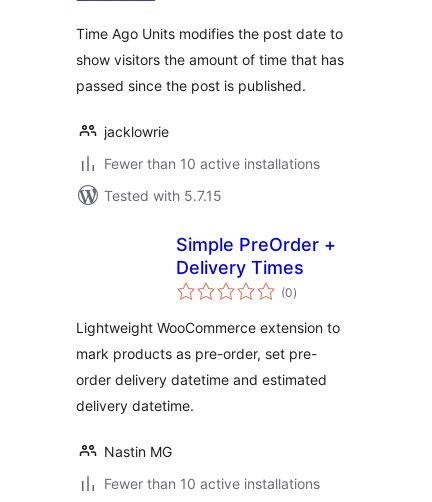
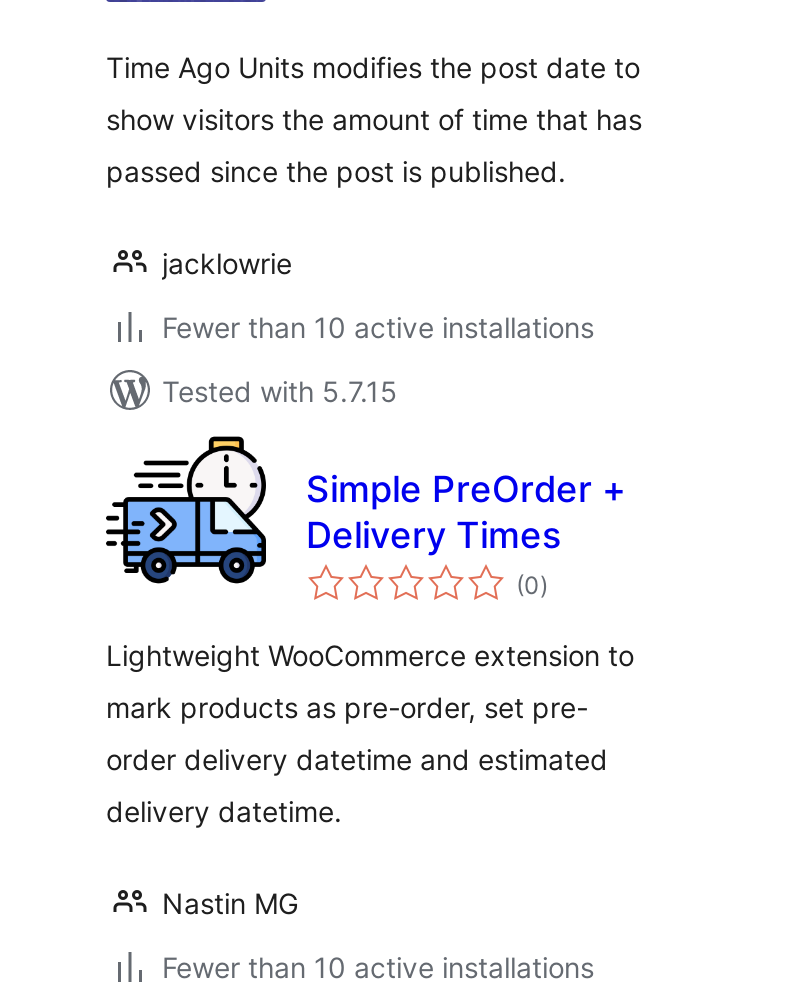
none -> [104,434,268,586] [image]

